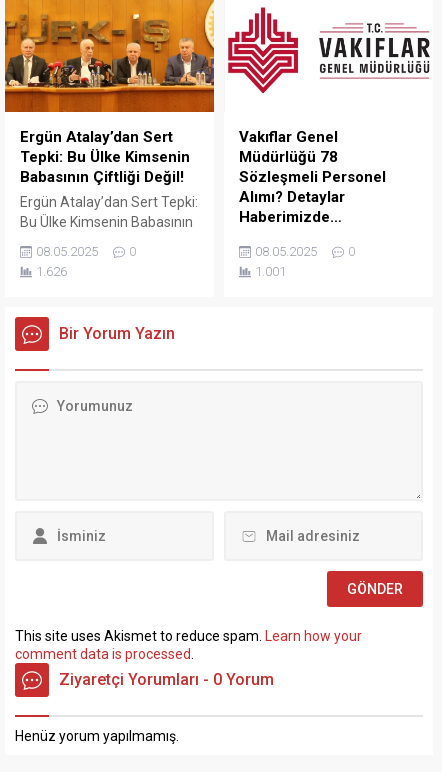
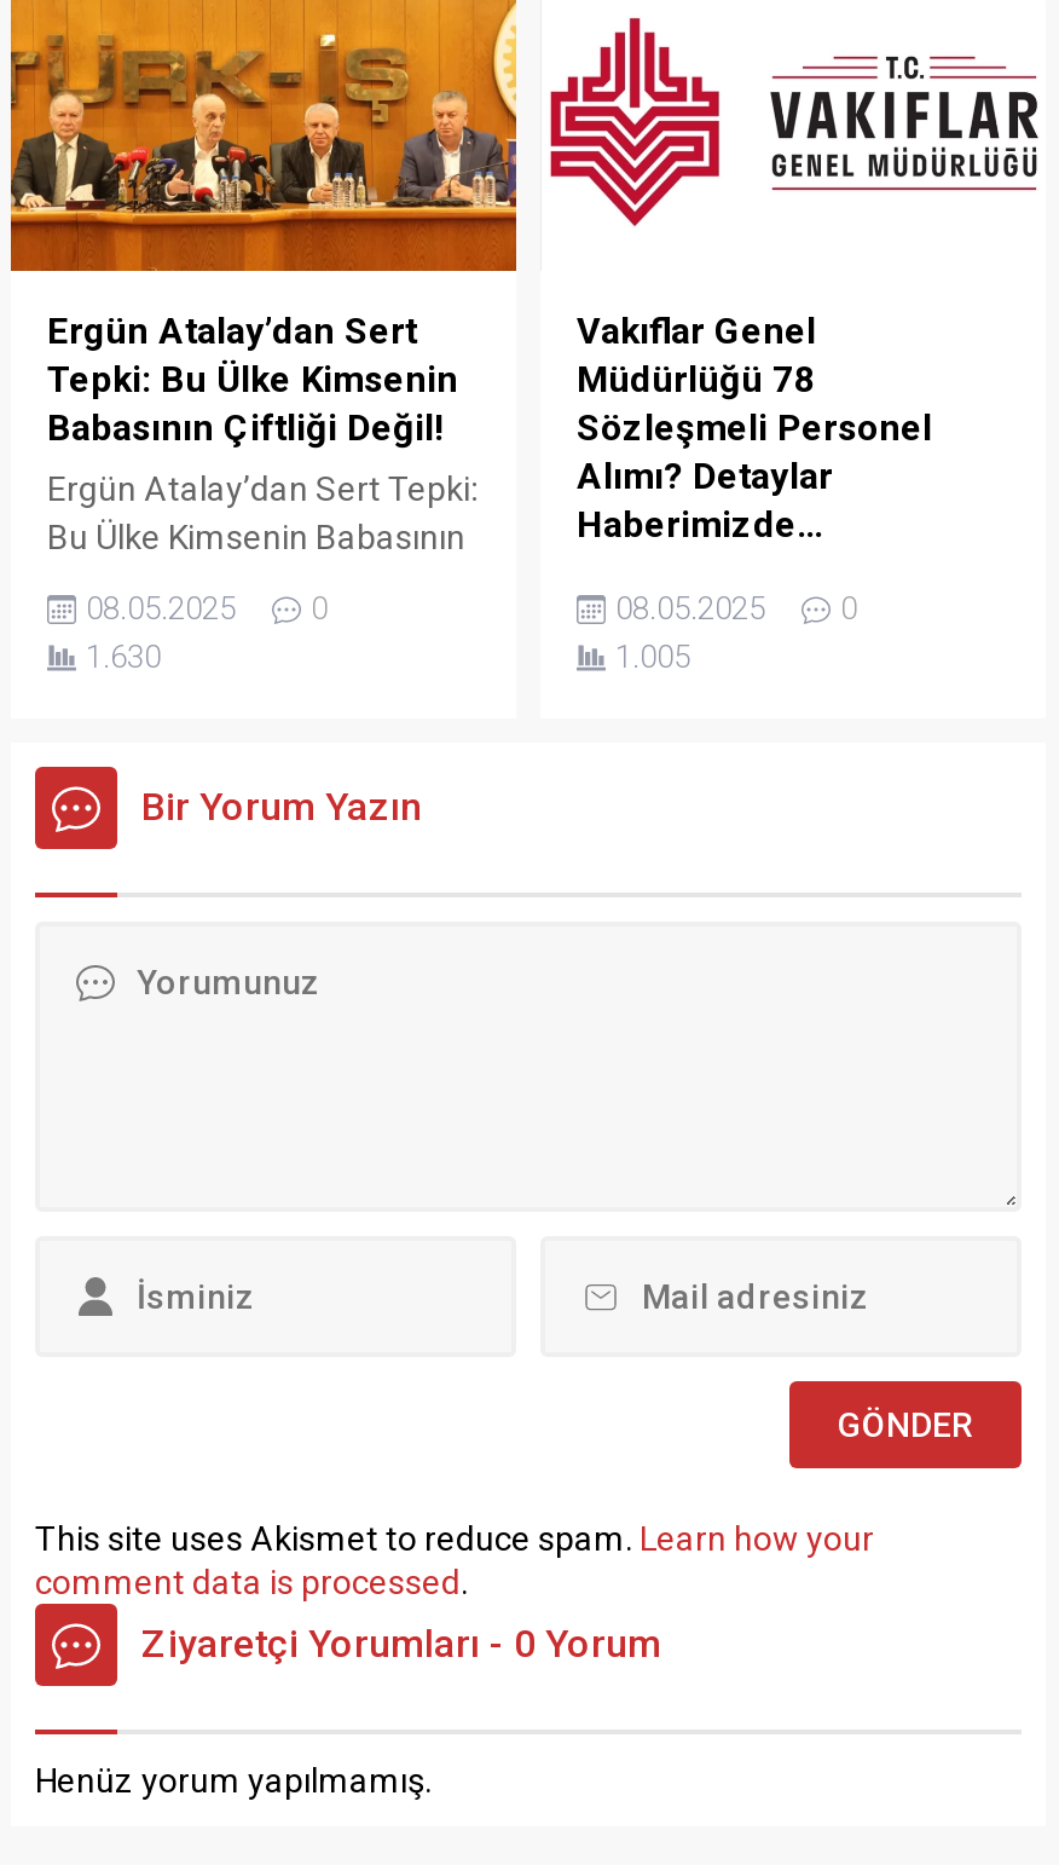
[36,264,67,279] 1.626 -> [86,638,161,674] 1.630
[255,264,286,279] 1.001 -> [615,638,690,674] 1.005

